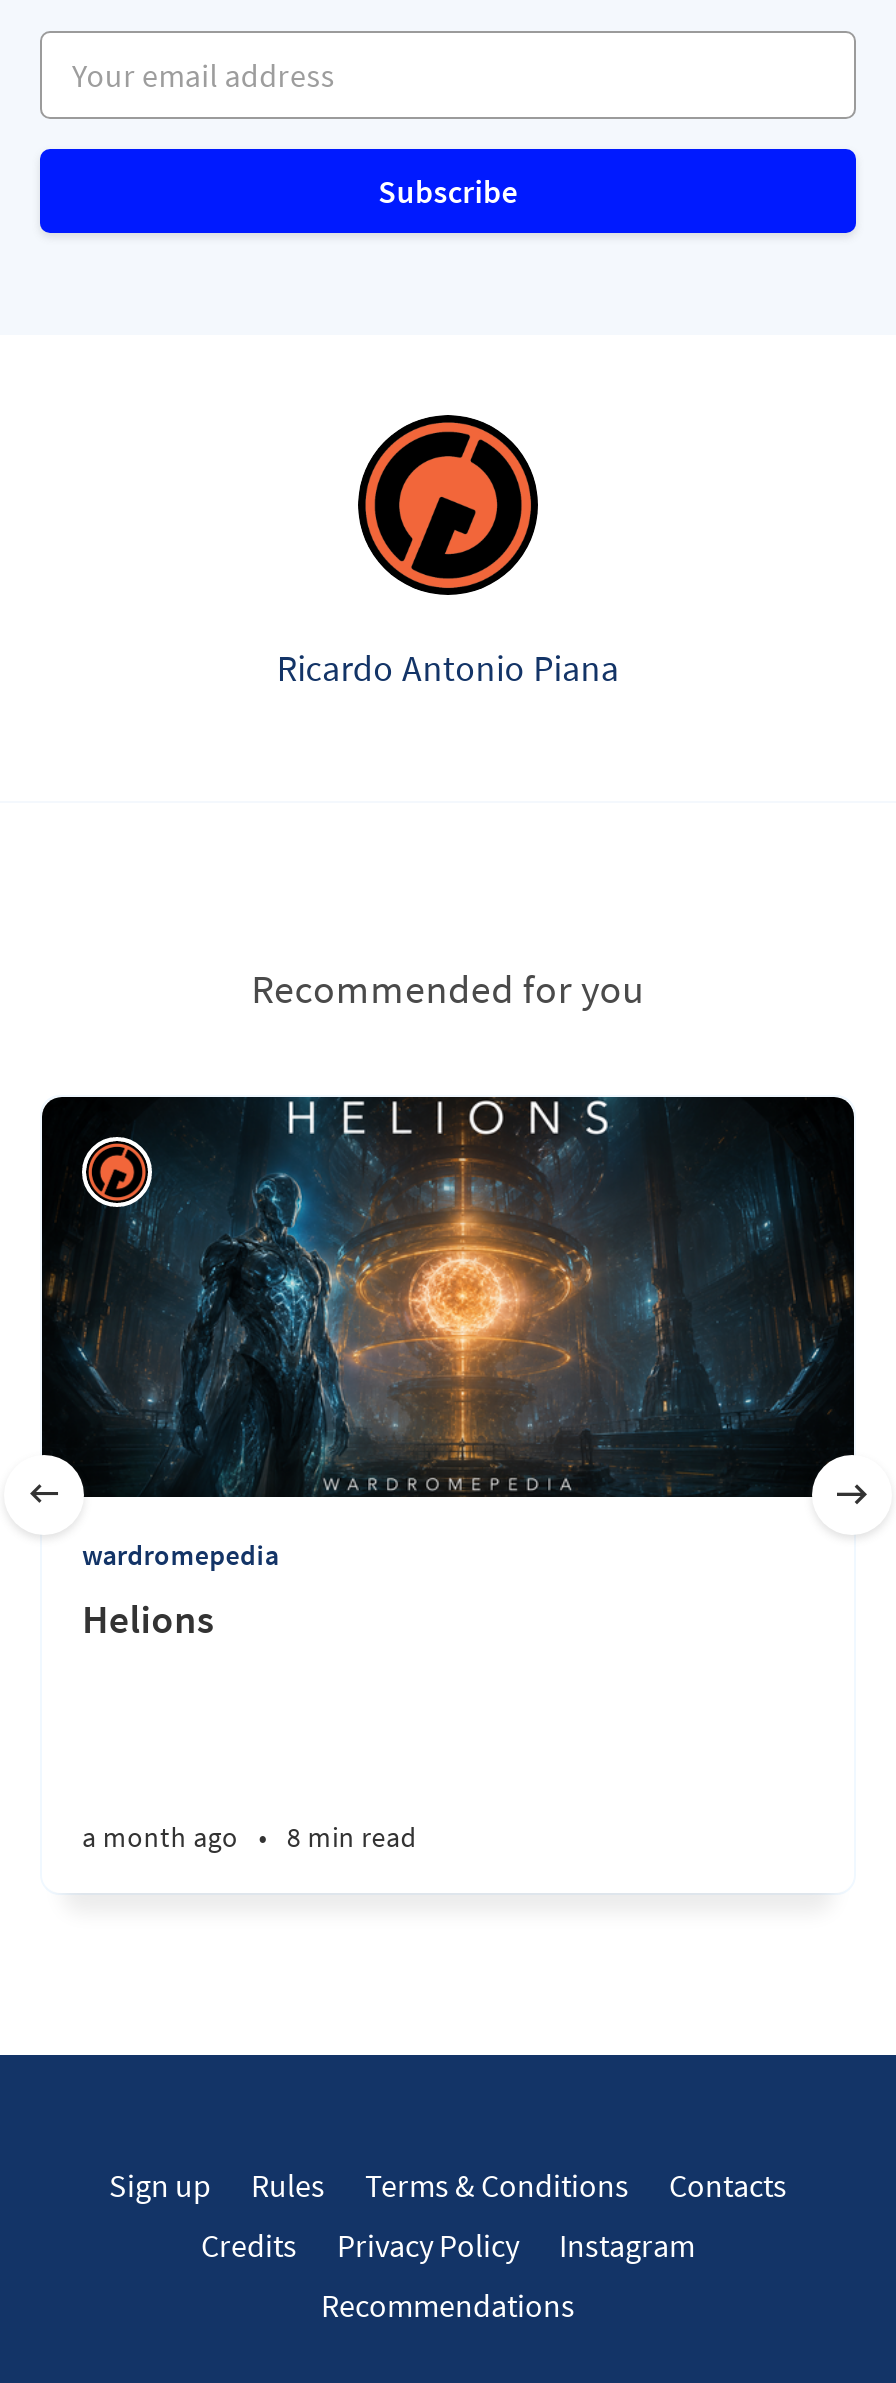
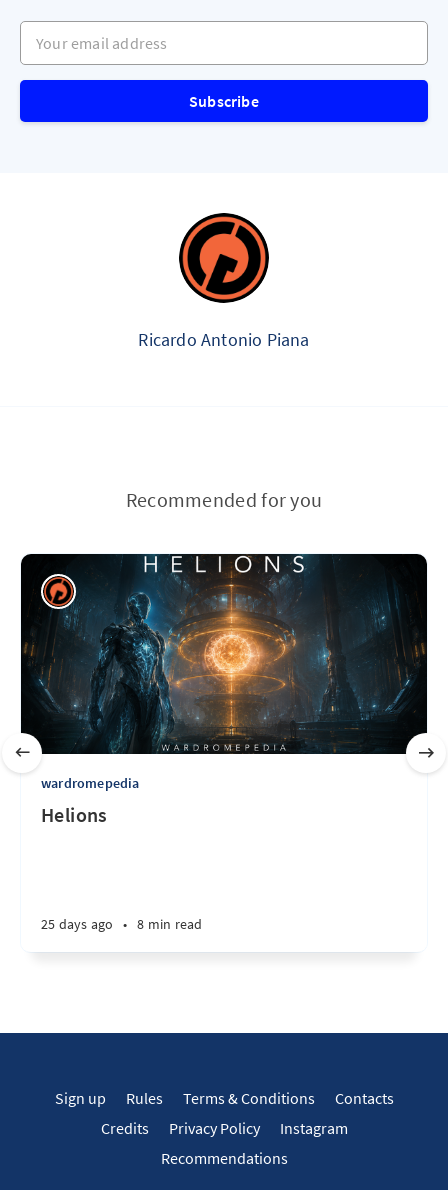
[82,1819,417,1855] a month ago • 8 min read -> [41,915,202,933] 25 days ago • 8 min read

